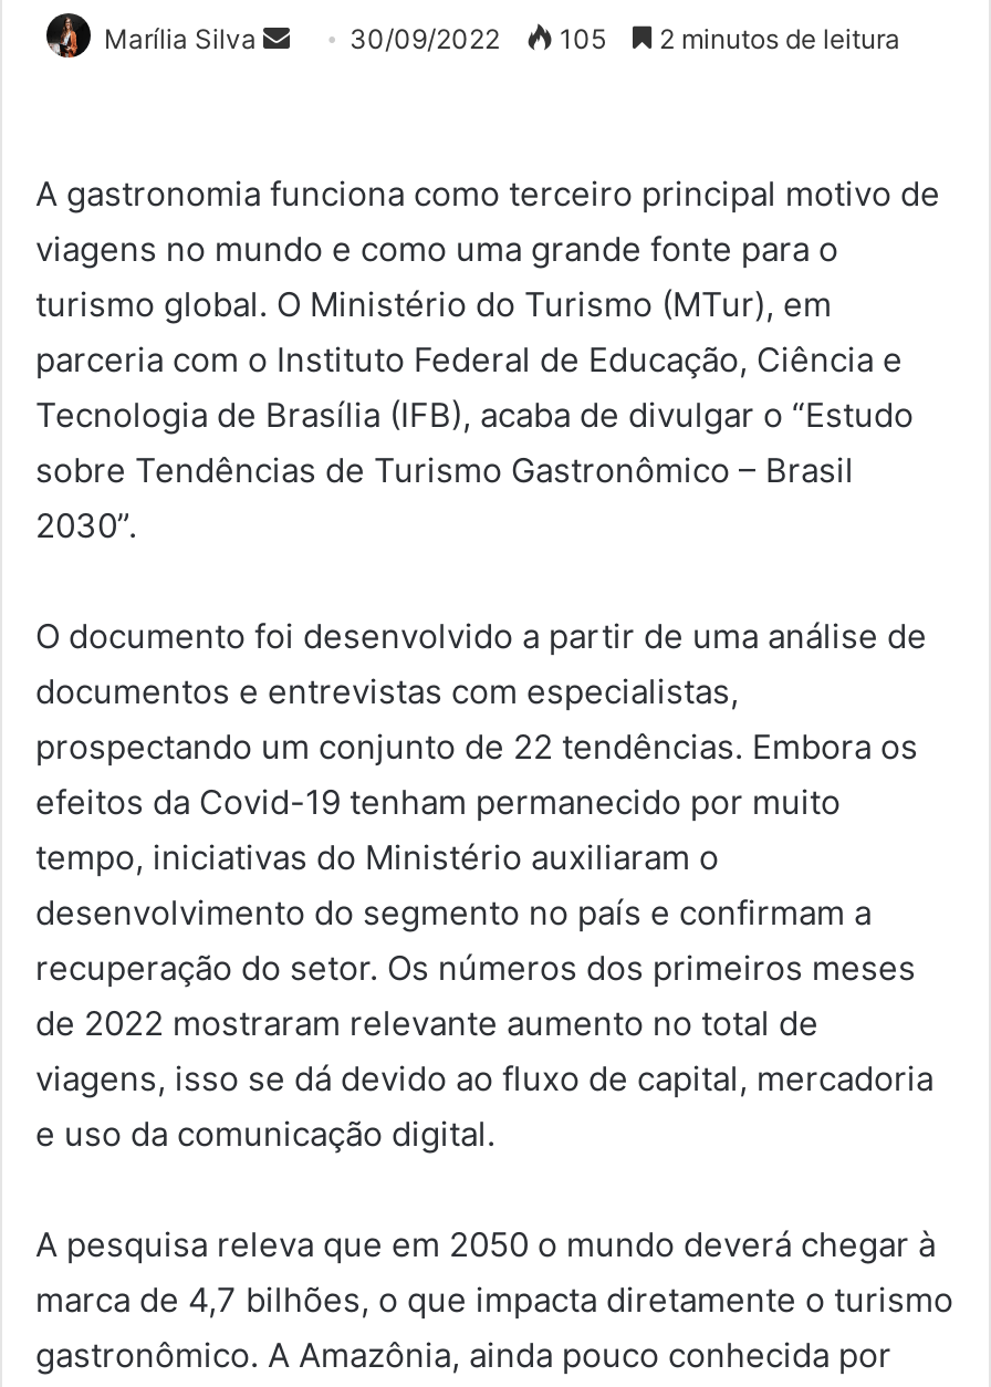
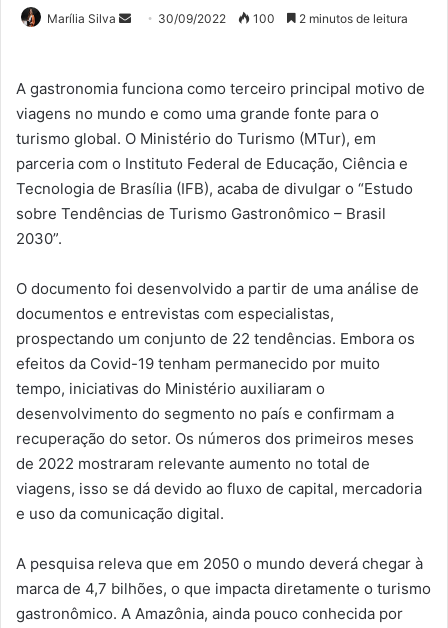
[553,22,606,55] 105 -> [250,11,275,26] 100

